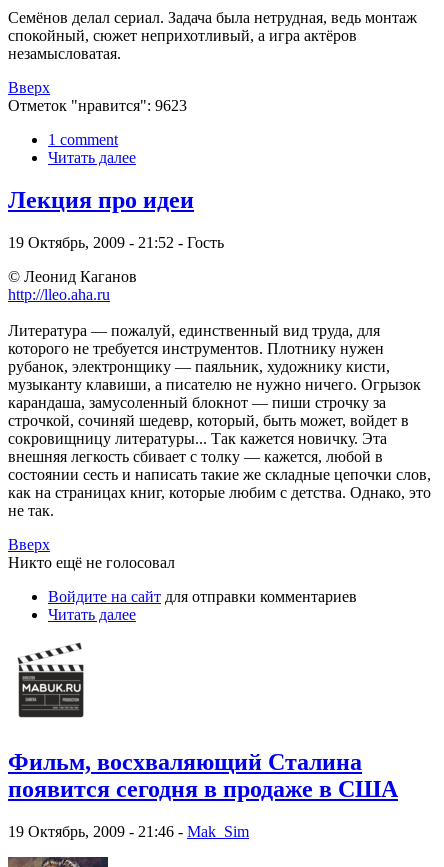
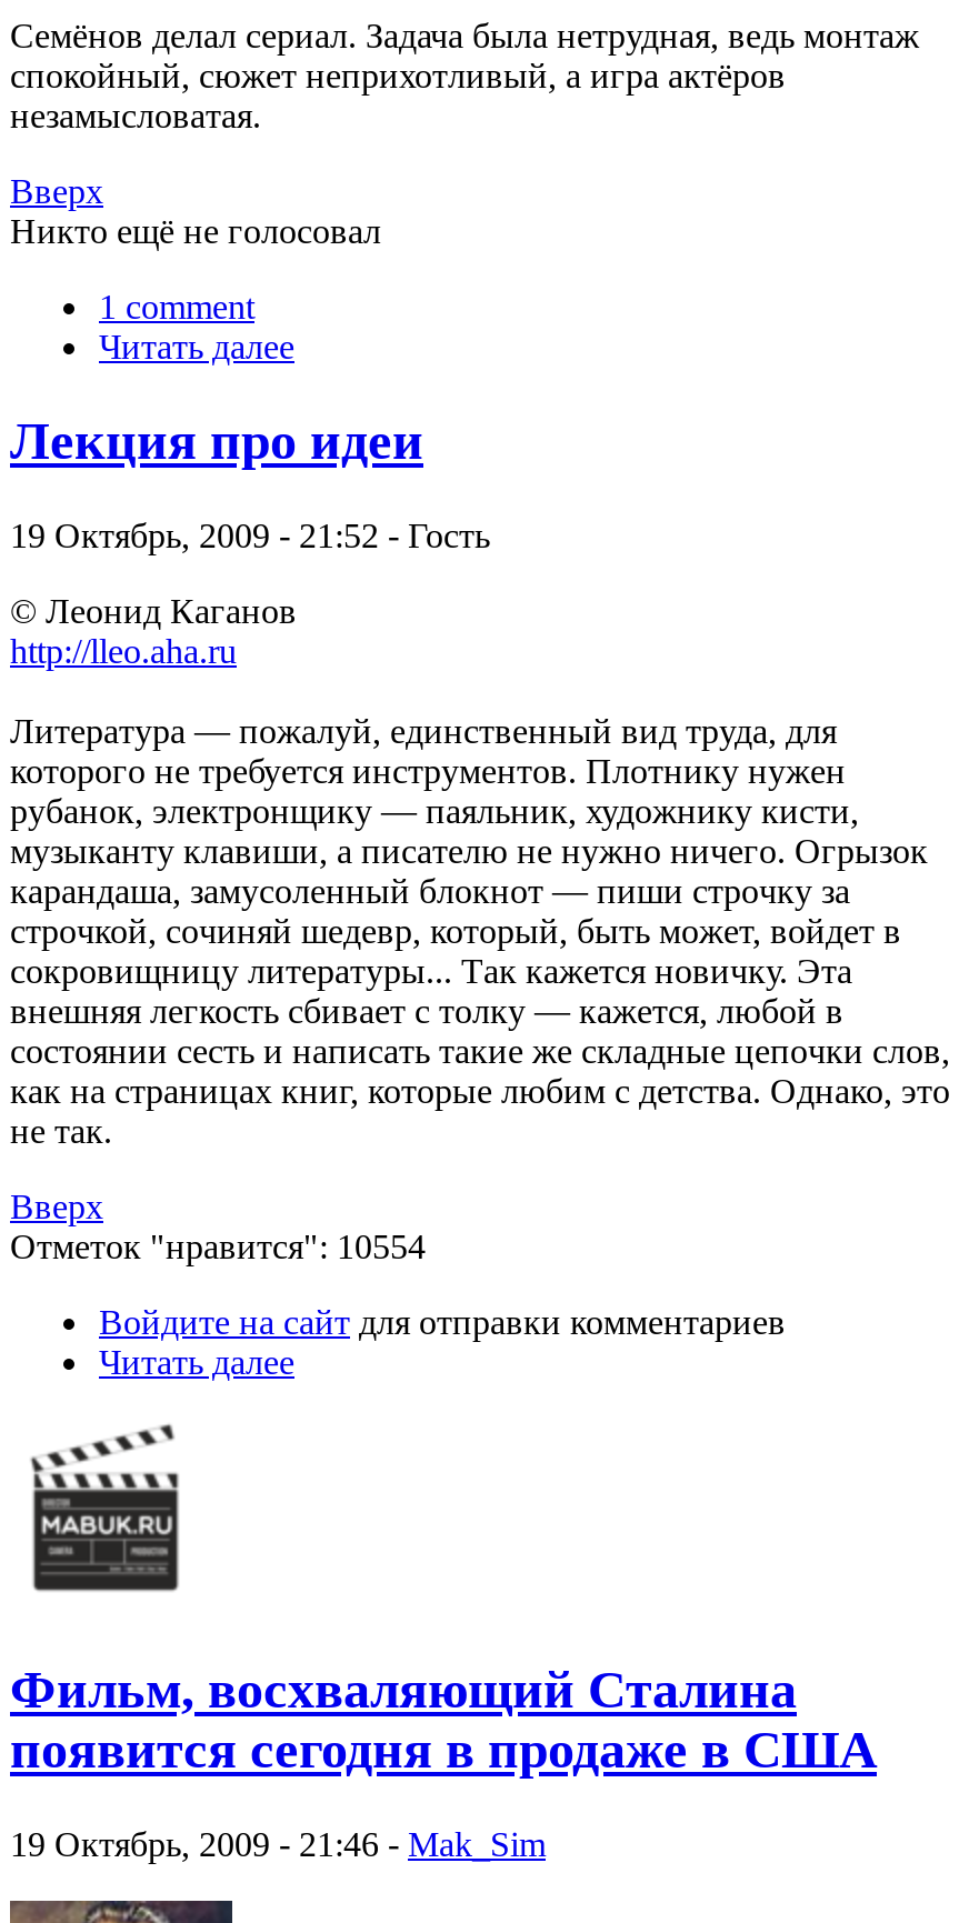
[8,97,187,114] Отметок "нравится": 9623 -> none
moved [8,554,175,571] -> [10,213,381,250]: Никто ещё не голосовал
none -> [10,1228,426,1265] Отметок "нравится": 10554

